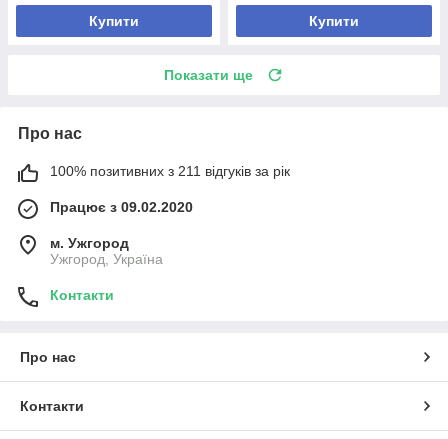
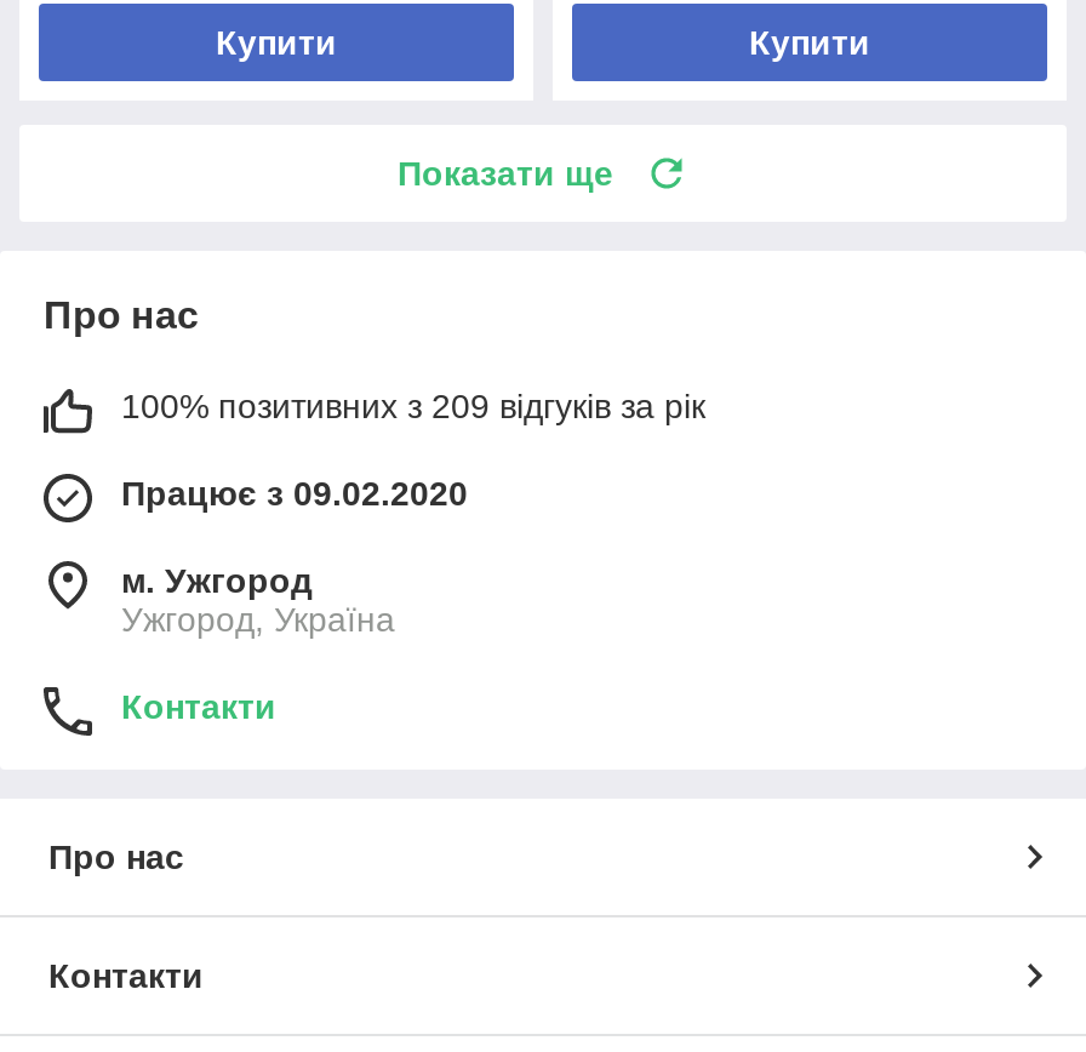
[50,163,290,179] 100% позитивних з 211 відгуків за рік -> [121,386,705,425] 100% позитивних з 209 відгуків за рік

